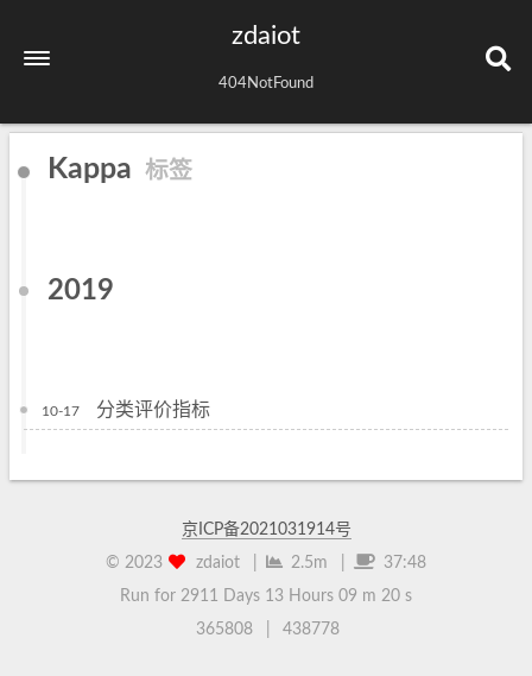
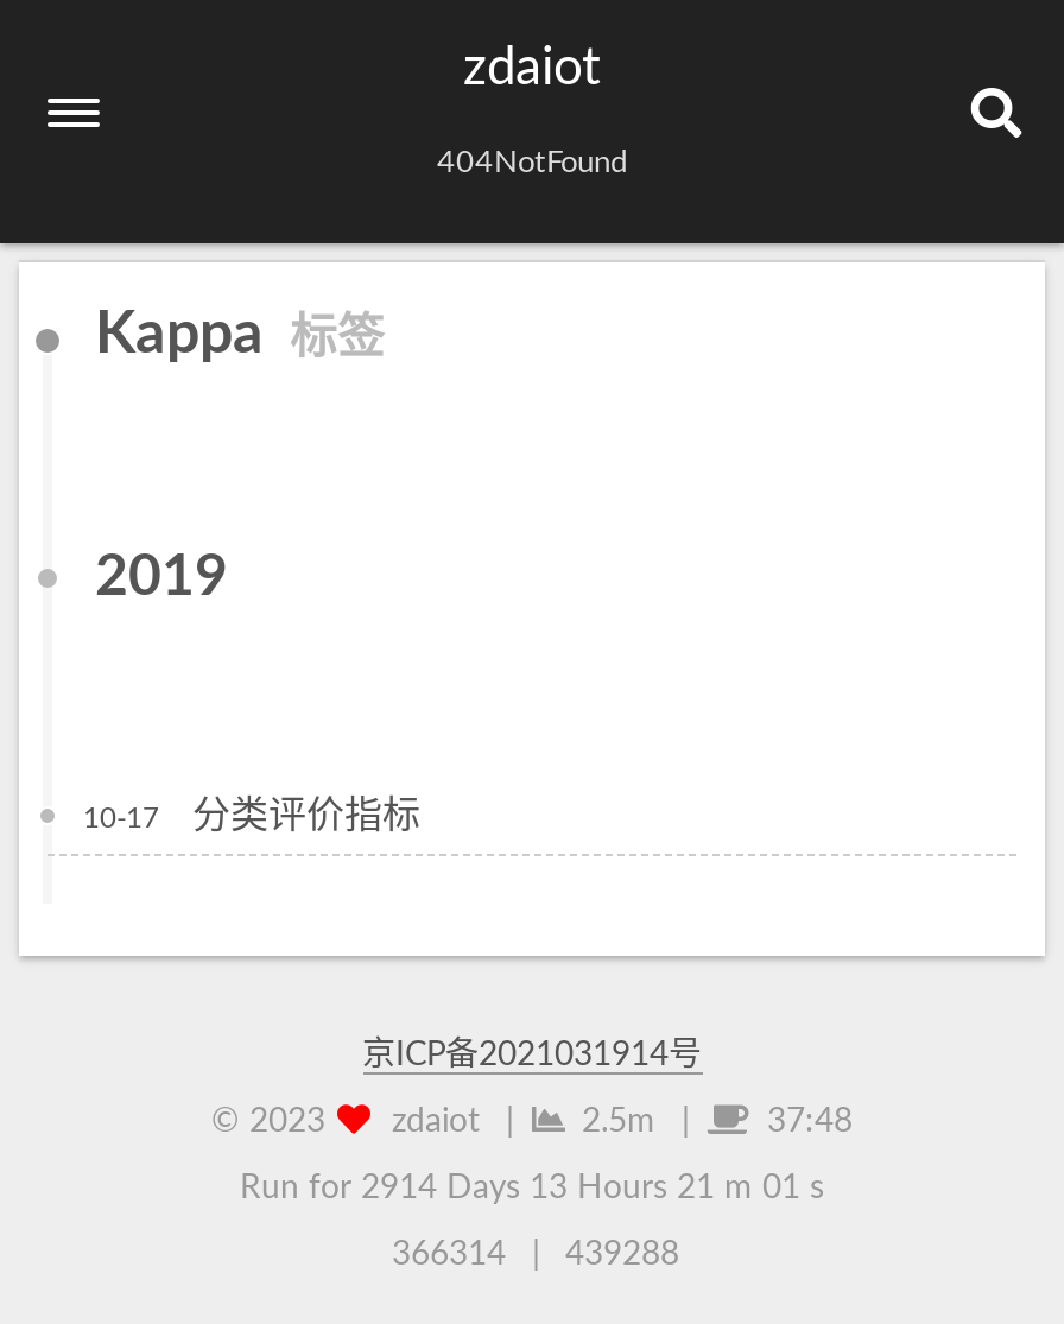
[120,588,412,605] Run for 2911 Days 13 Hours 09 m 20 s -> [240,1172,824,1205] Run for 2914 Days 13 Hours 21 m 01 s
[196,621,253,638] 365808 -> [392,1239,506,1272] 366314
[283,621,340,638] 438778 -> [565,1239,679,1272] 439288

